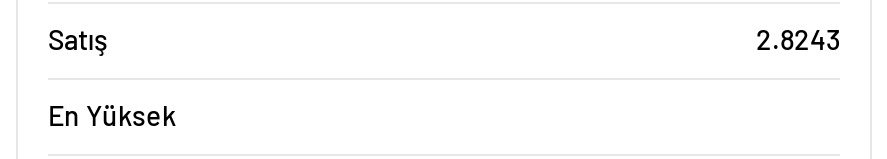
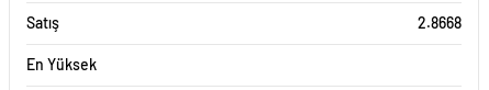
[756,22,840,56] 2.8243 -> [418,13,462,32] 2.8668

